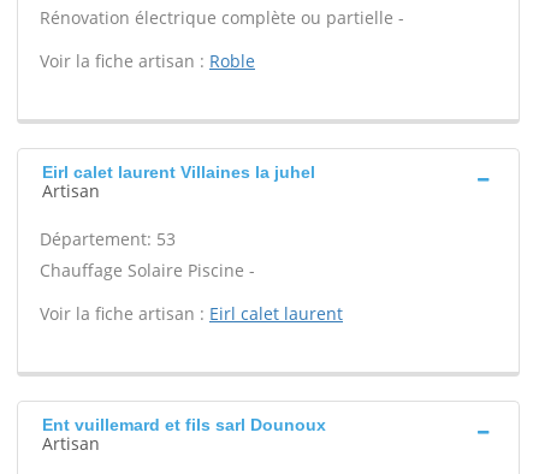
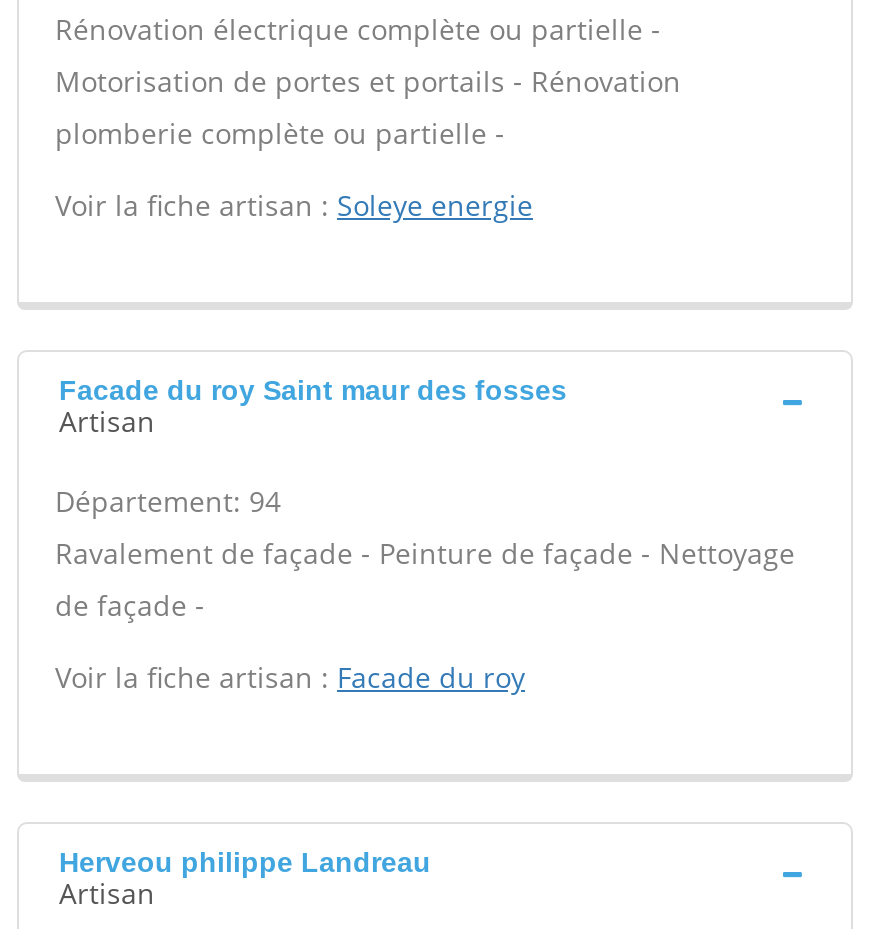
[40,49,255,72] Voir la fiche artisan : Roble -> [55,62,681,224] Motorisation de portes et portails - Rénovation | plomberie complète ou partielle - | Voir la fiche artisan : Soleye energie
[42,162,315,182] Eirl calet laurent Villaines la juhel -> [59,374,567,406] Facade du roy Saint maur des fosses
[40,227,255,282] Département: 53 | Chauffage Solaire Piscine - -> [55,482,795,624] Département: 94 | Ravalement de façade - Peinture de façade - Nettoyage | de façade -
[40,302,343,325] Voir la fiche artisan : Eirl calet laurent -> [55,658,525,696] Voir la fiche artisan : Facade du roy
[42,415,326,434] Ent vuillemard et fils sarl Dounoux -> [59,846,431,878] Herveou philippe Landreau

